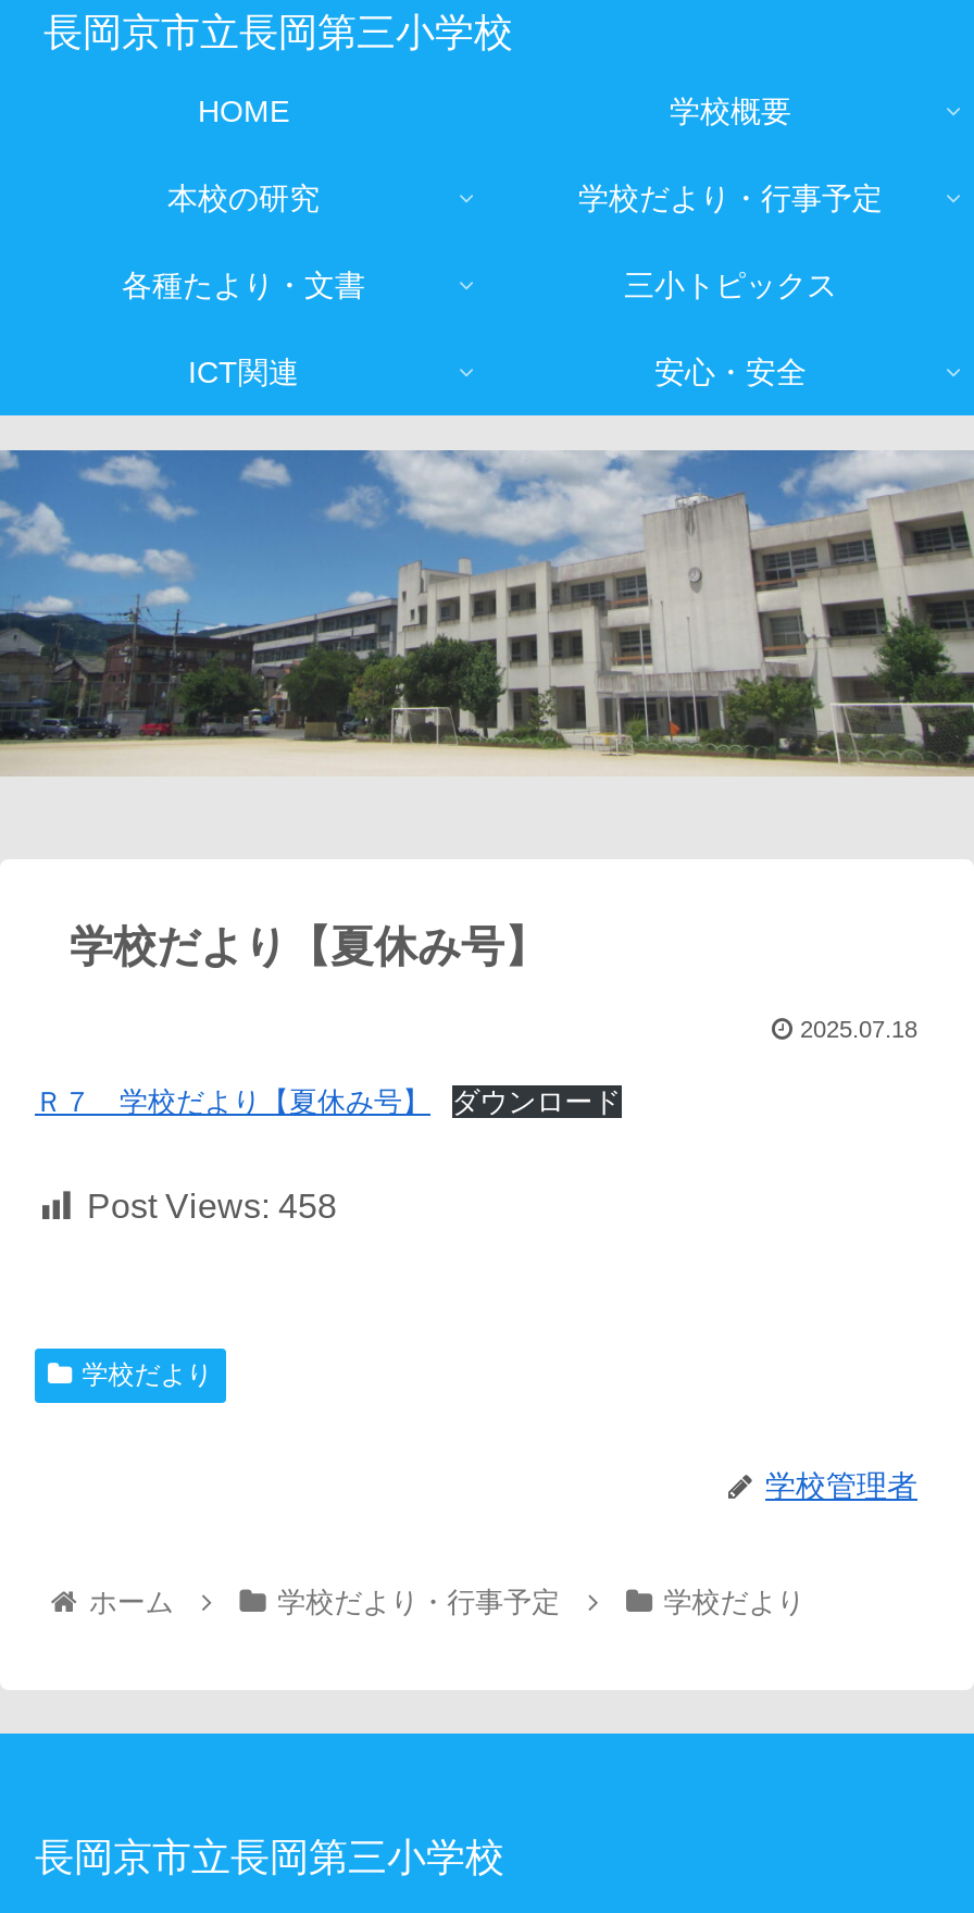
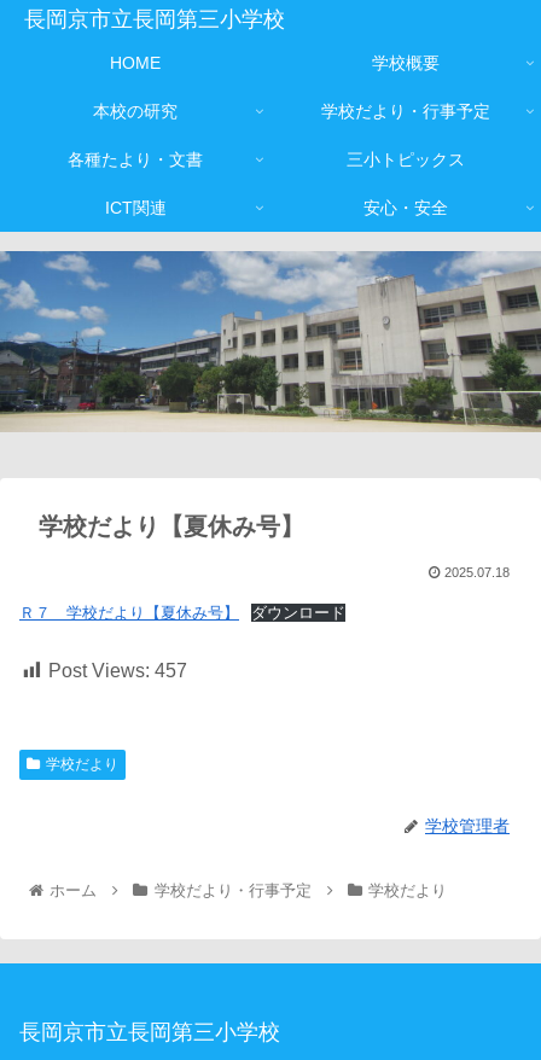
[87,1187,337,1224] Post Views: 458 -> [48,660,187,681] Post Views: 457

